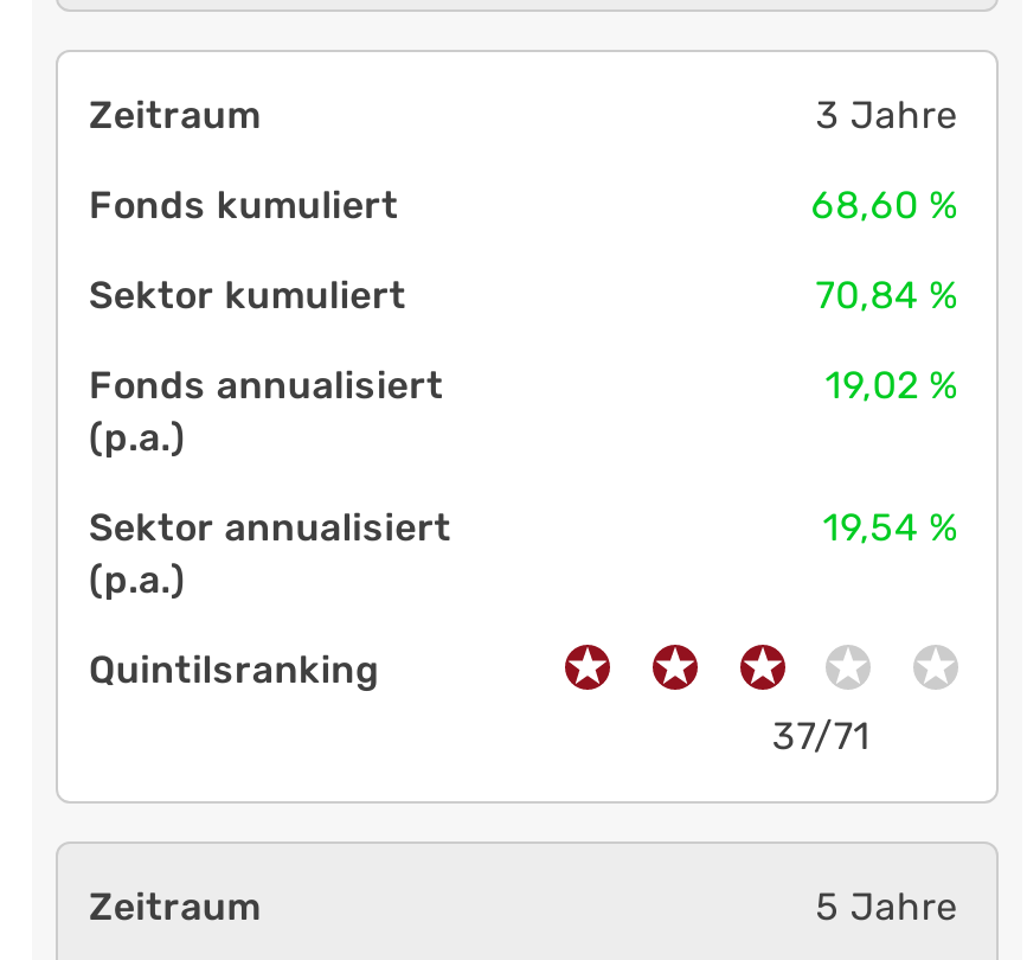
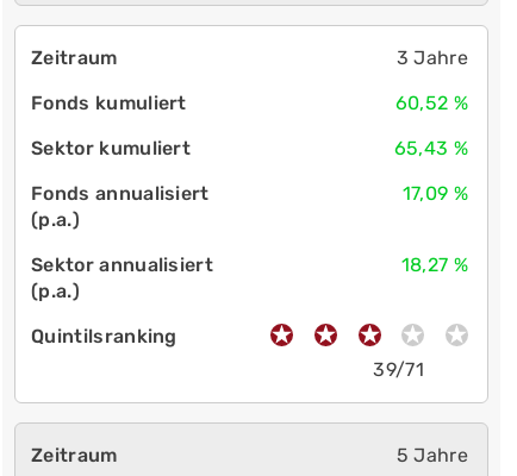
[811,182,958,227] 68,60 % -> [395,91,468,114] 60,52 %
[816,272,958,317] 70,84 % -> [394,136,468,159] 65,43 %
[825,362,958,407] 19,02 % -> [402,182,468,204] 17,09 %
[823,504,958,549] 19,54 % -> [401,253,468,276] 18,27 %
[772,713,871,758] 37/71 -> [373,358,424,380] 39/71

